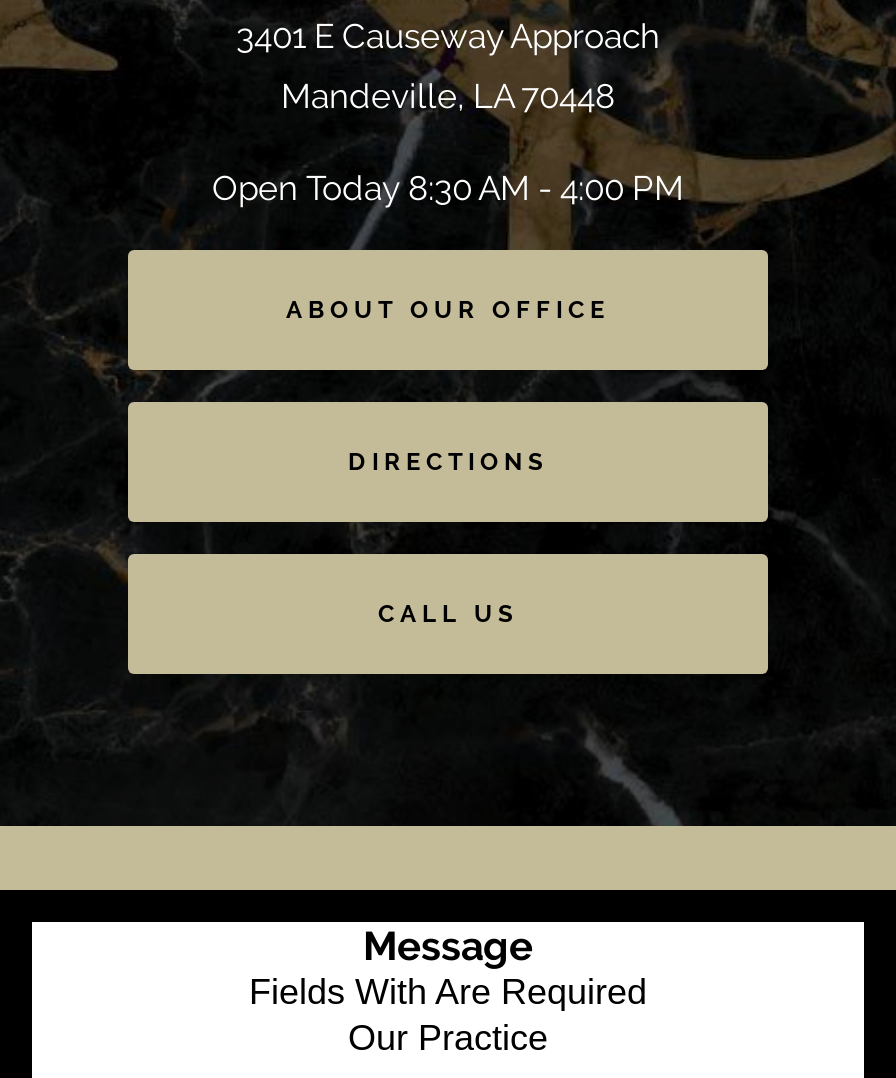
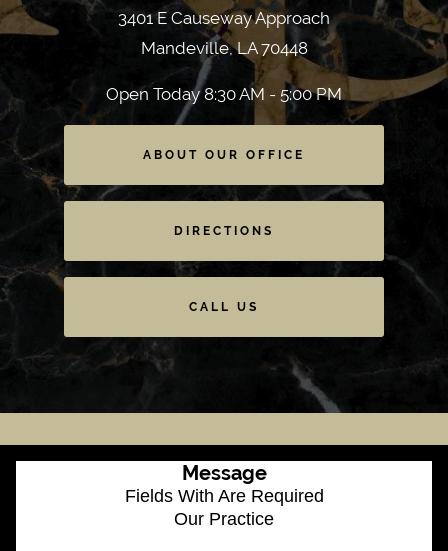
[212,169,684,209] Open Today 8:30 AM - 4:00 PM -> [106,84,342,104] Open Today 8:30 AM - 5:00 PM

